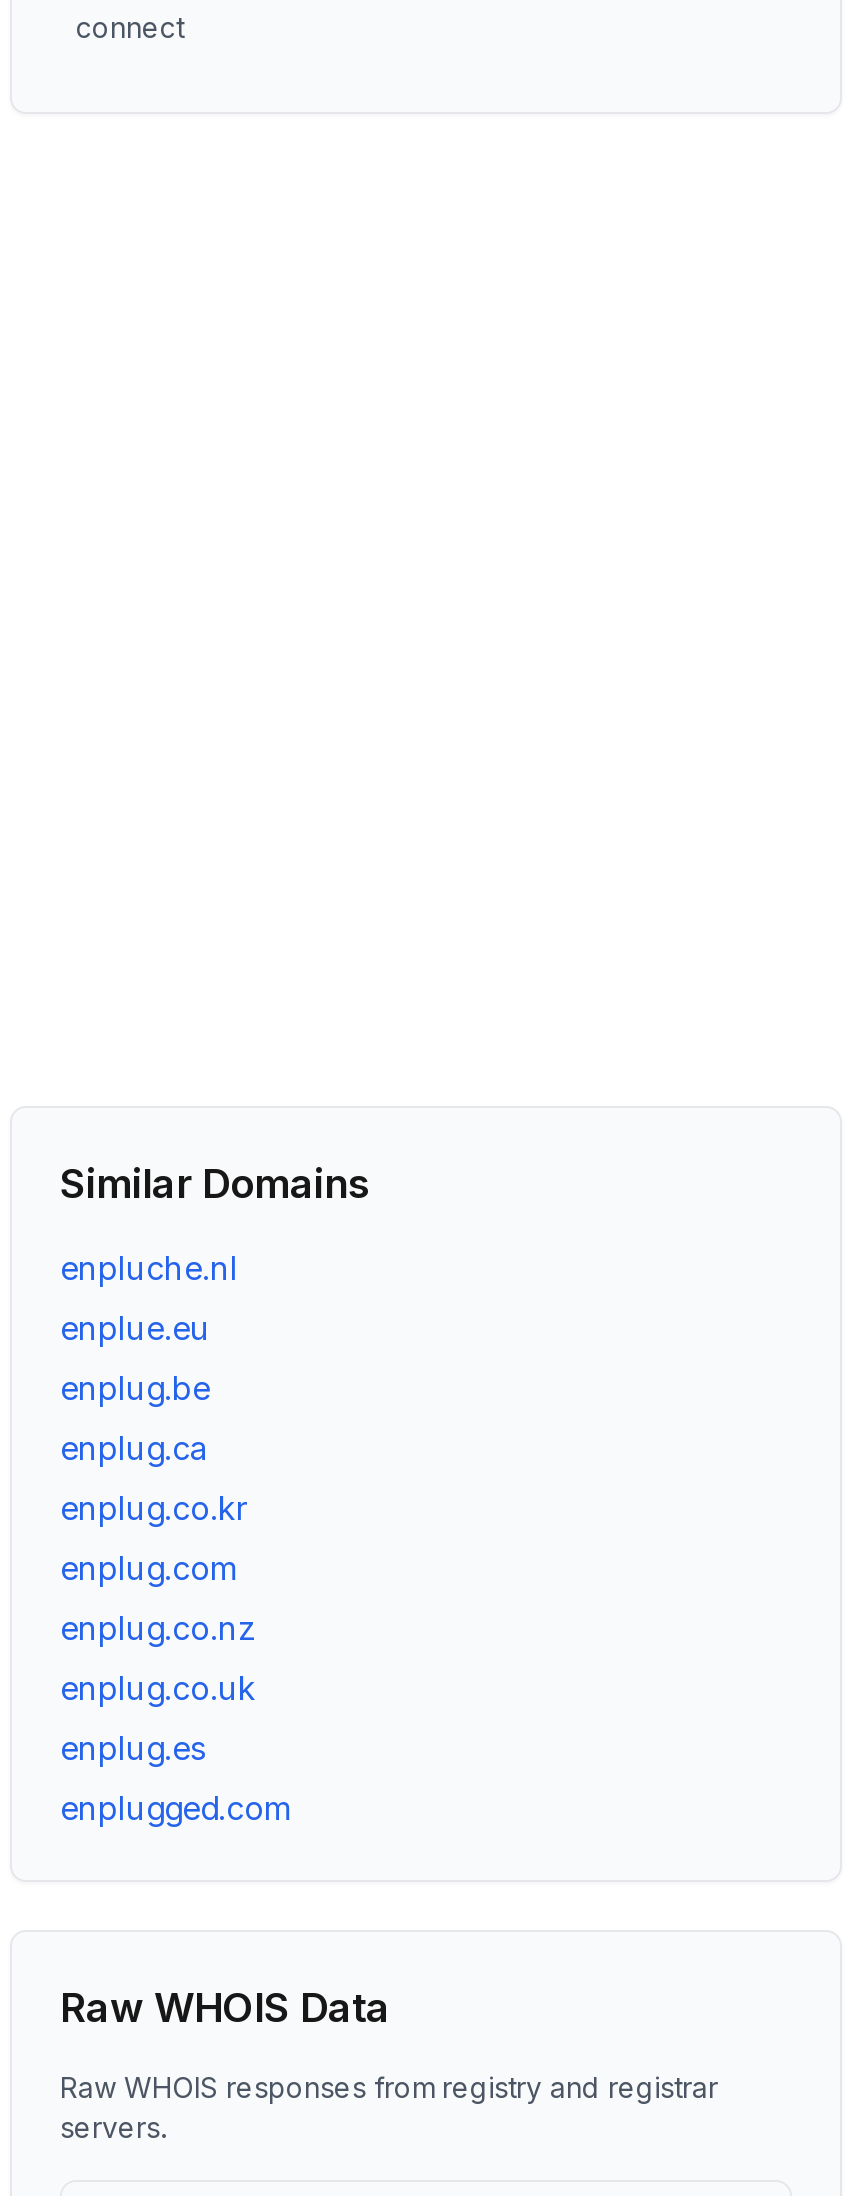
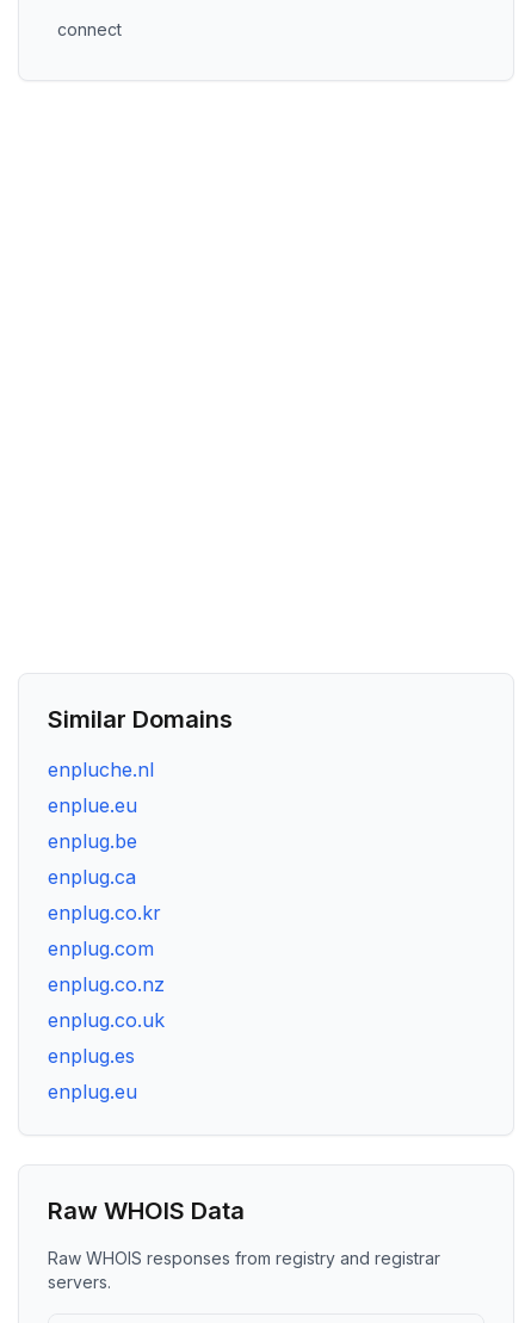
[60,1788,292,1828] enplugged.com -> [48,1080,137,1103] enplug.eu

